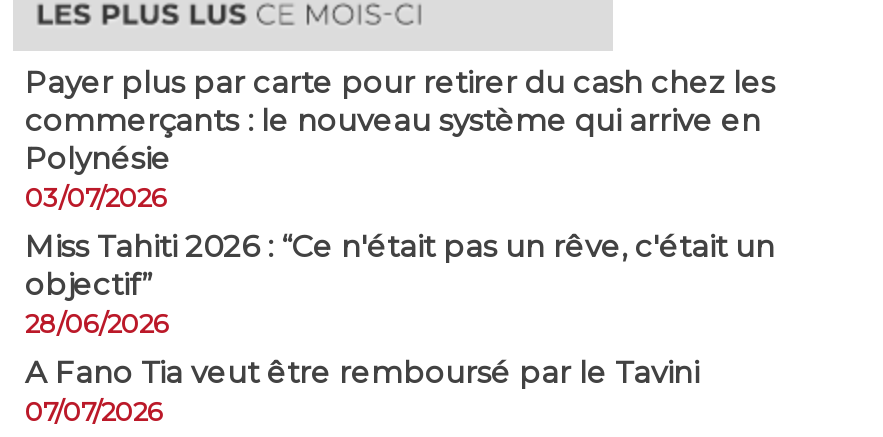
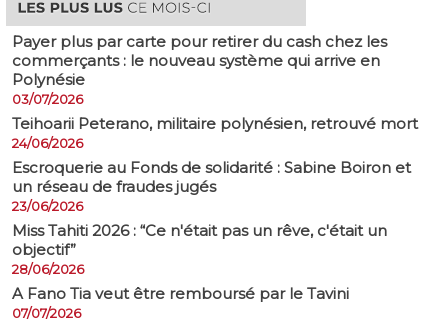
none -> [12,114,418,214] Teihoarii Peterano, militaire polynésien, retrouvé mort | 24/06/2026 | Escroquerie au Fonds de solidarité : Sabine Boiron et | un réseau de fraudes jugés | 23/06/2026

